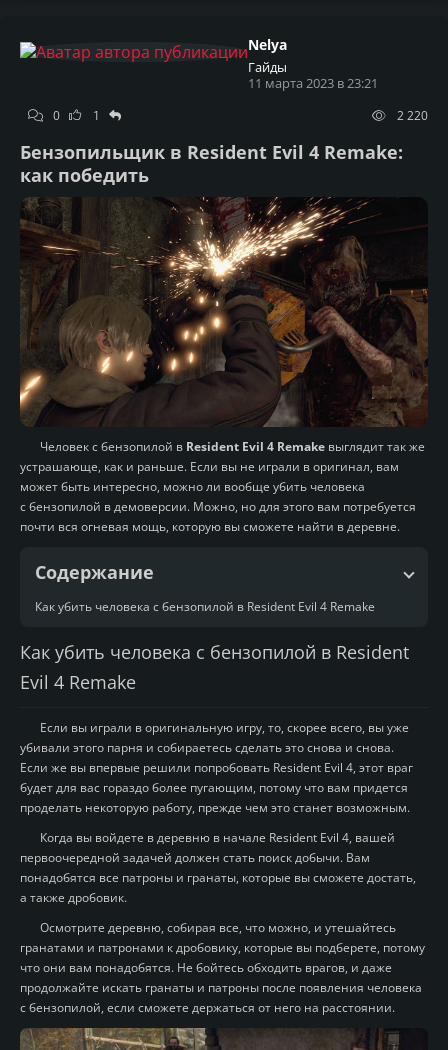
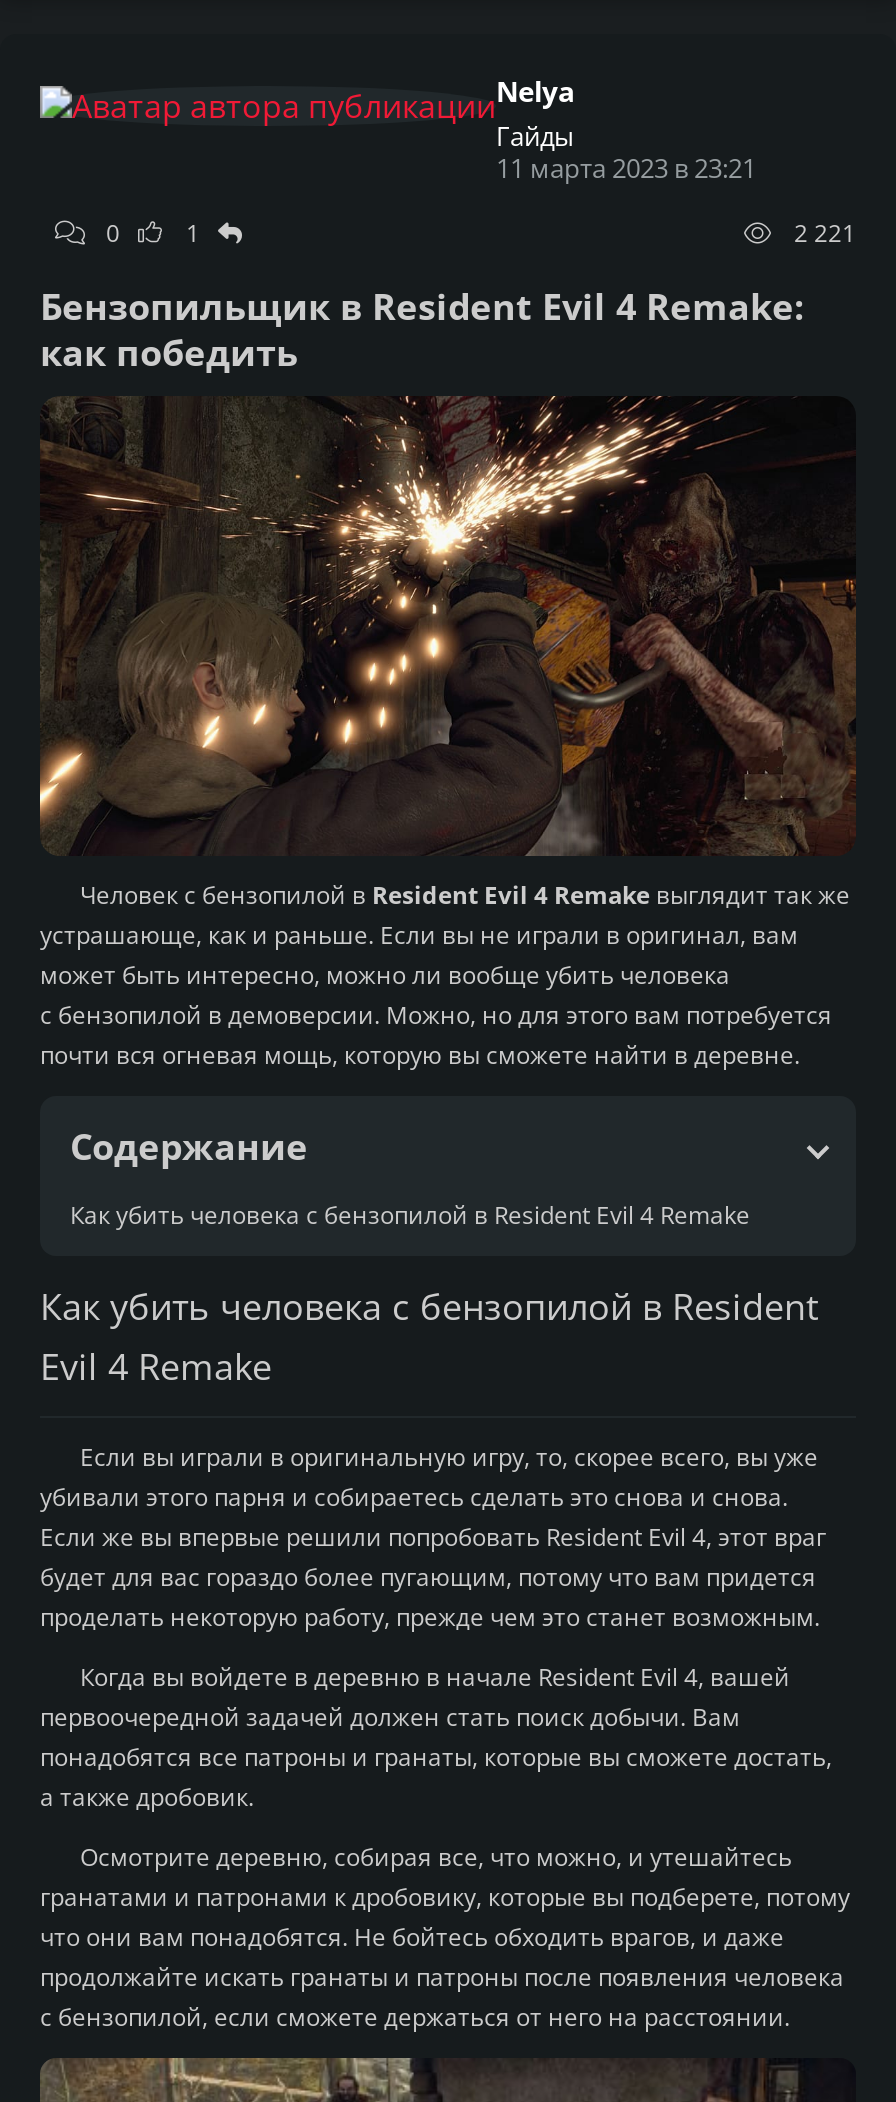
[394,107,428,124] 2 220 -> [788,216,856,250] 2 221

